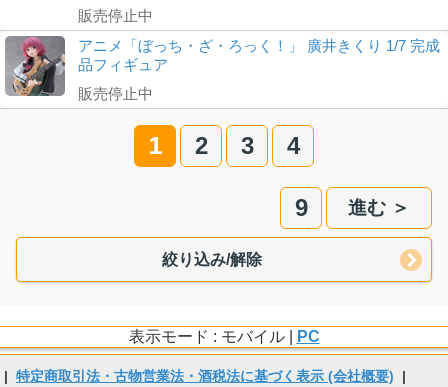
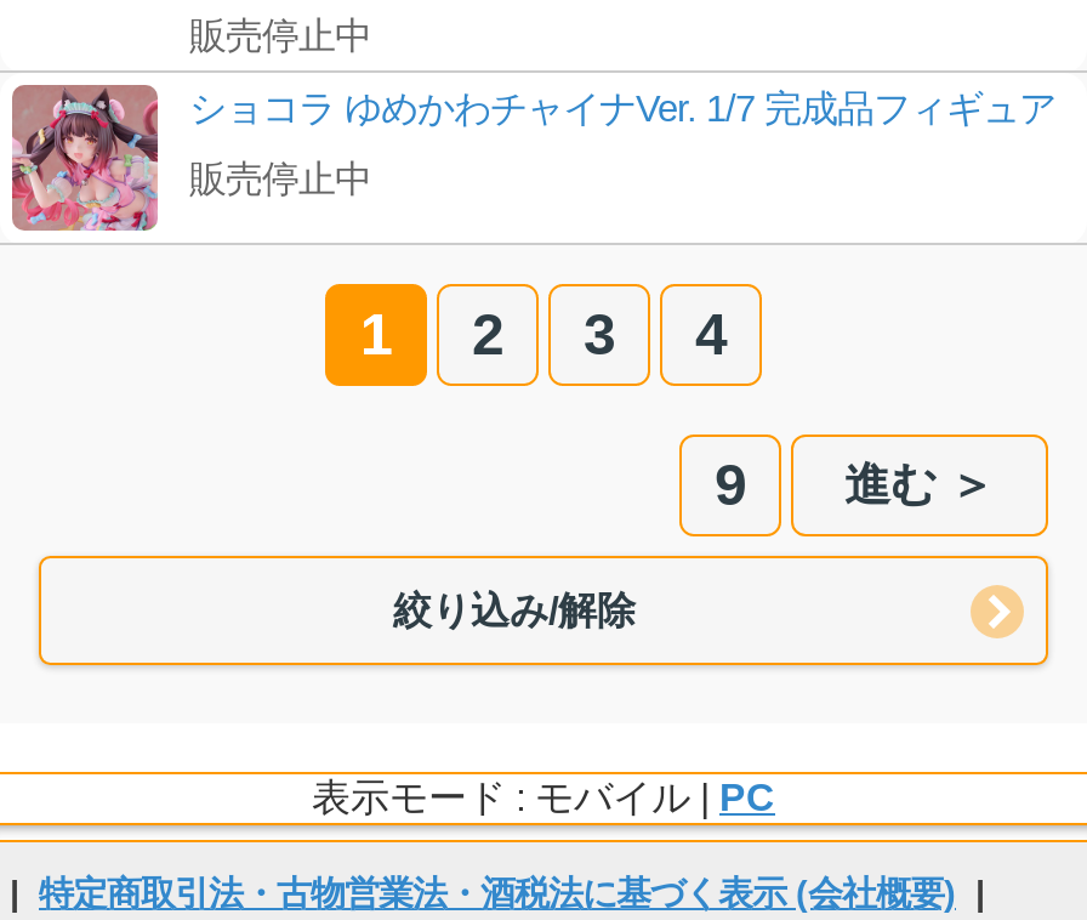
[5,36,440,103] [image] | アニメ「ぼっち・ざ・ろっく！」 廣井きくり 1/7 完成 | 品フィギュア -> [10,85,1055,233] [image] | ショコラ ゆめかわチャイナVer. 1/7 完成品フィギュア

